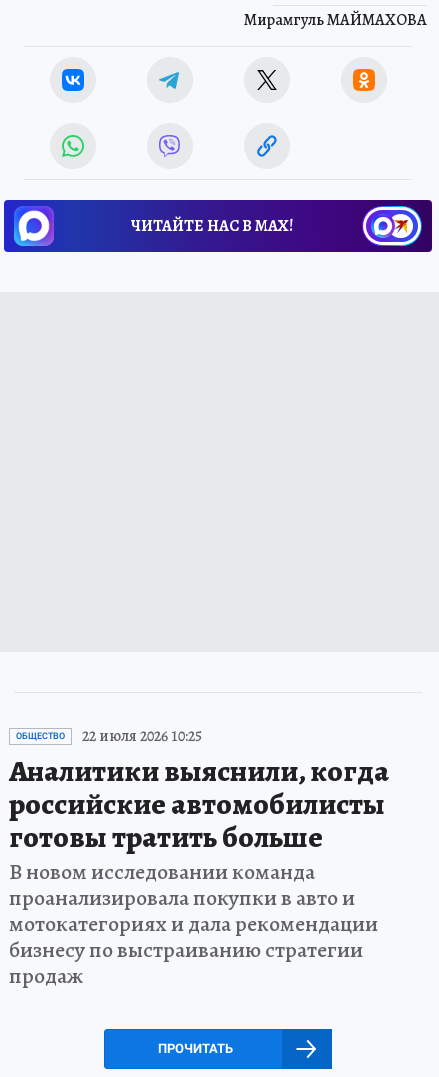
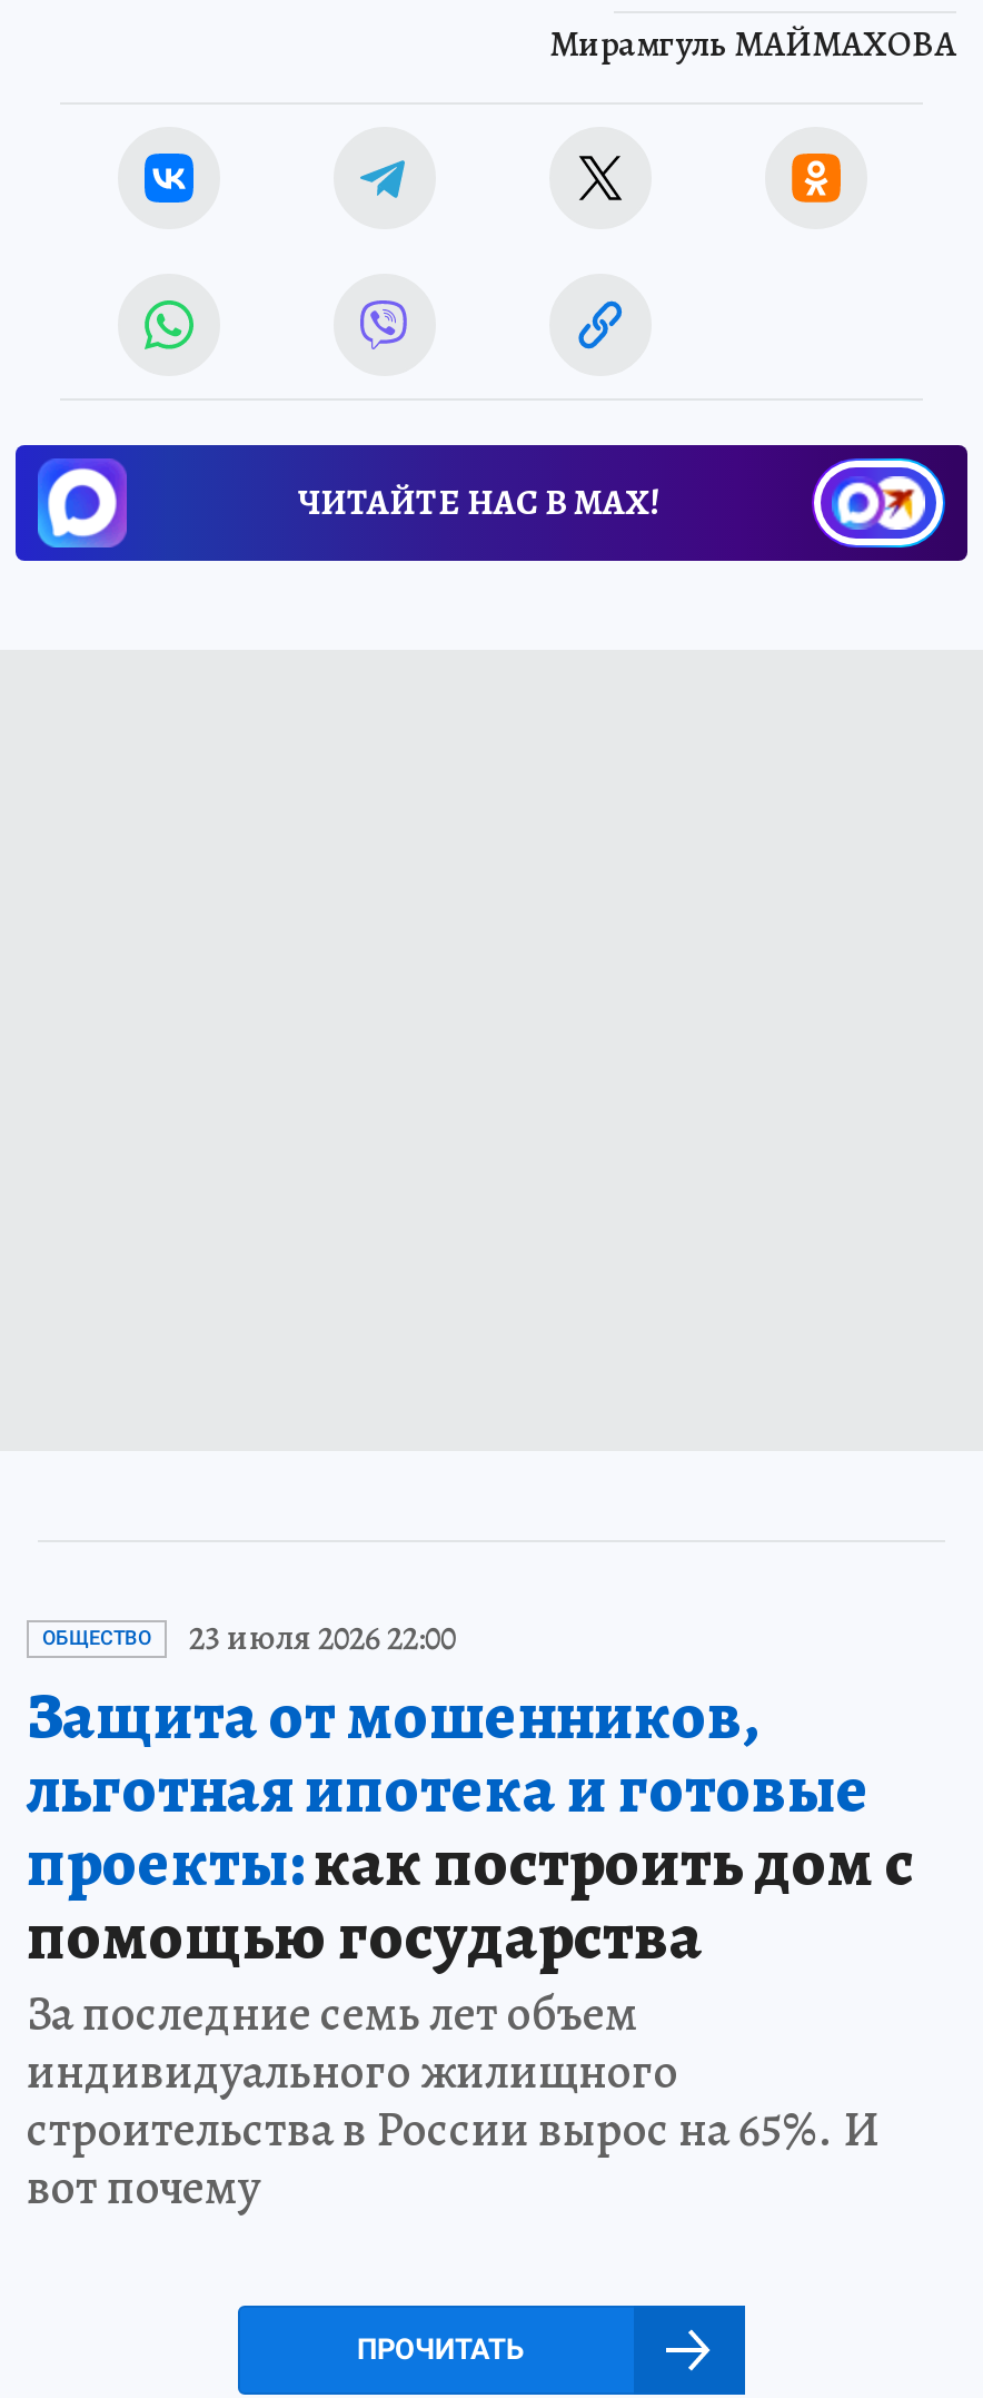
[9,725,389,991] 22 июля 2026 10:25 | Аналитики выяснили, когда | российские автомобилисты | готовы тратить больше | В новом исследовании команда | проанализировала покупки в авто и | мотокатегориях и дала рекомендации | бизнесу по выстраиванию стратегии | продаж -> [27,1614,914,2221] 23 июля 2026 22:00 | Защита от мошенников, | льготная ипотека и готовые | проекты:как построить дом с | помощью государства | За последние семь лет объем | индивидуального жилищного | строительства в России вырос на 65%. И | вот почему

